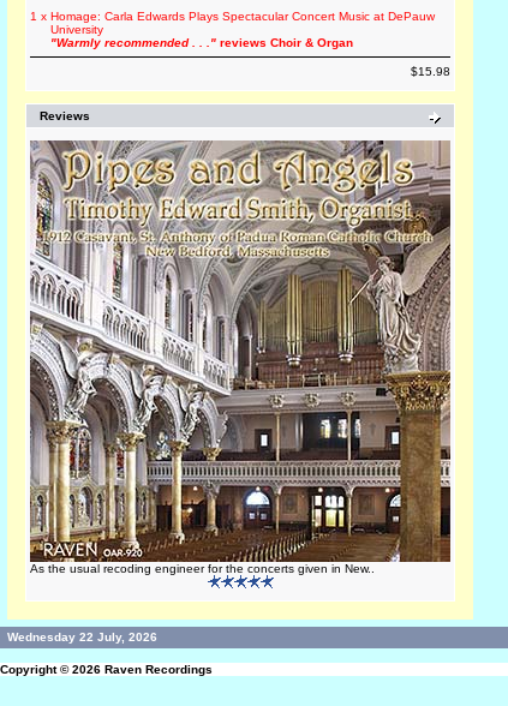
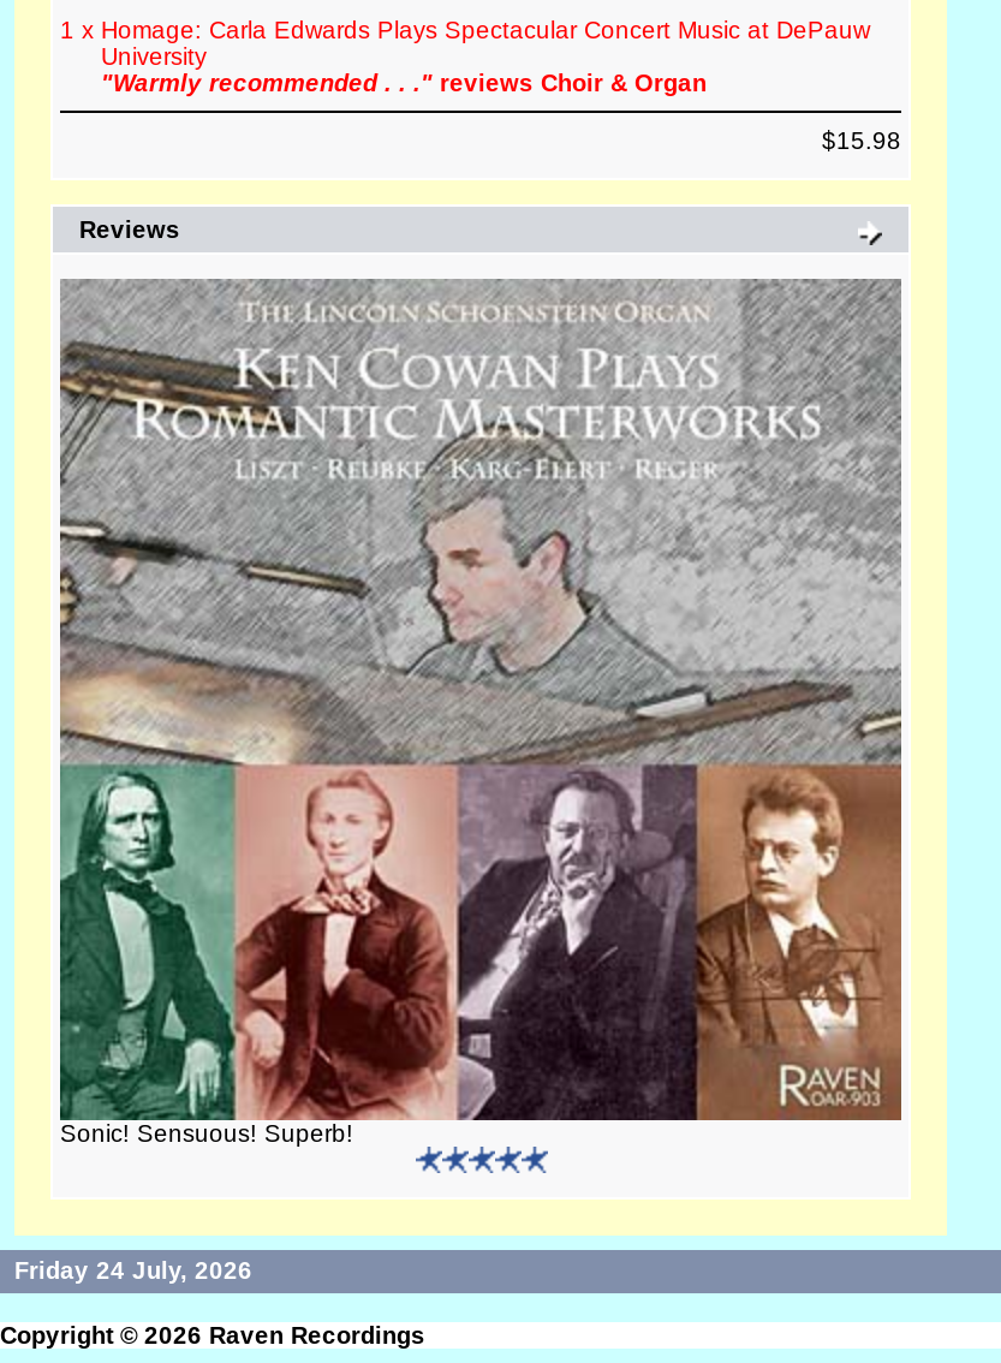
[29,140,452,575] [image] | As the usual recoding engineer for the concerts given in New.. -> [58,281,904,1147] [image] | Sonic! Sensuous! Superb!
[0,630,165,644] Wednesday 22 July, 2026 -> [0,1257,267,1284] Friday 24 July, 2026

